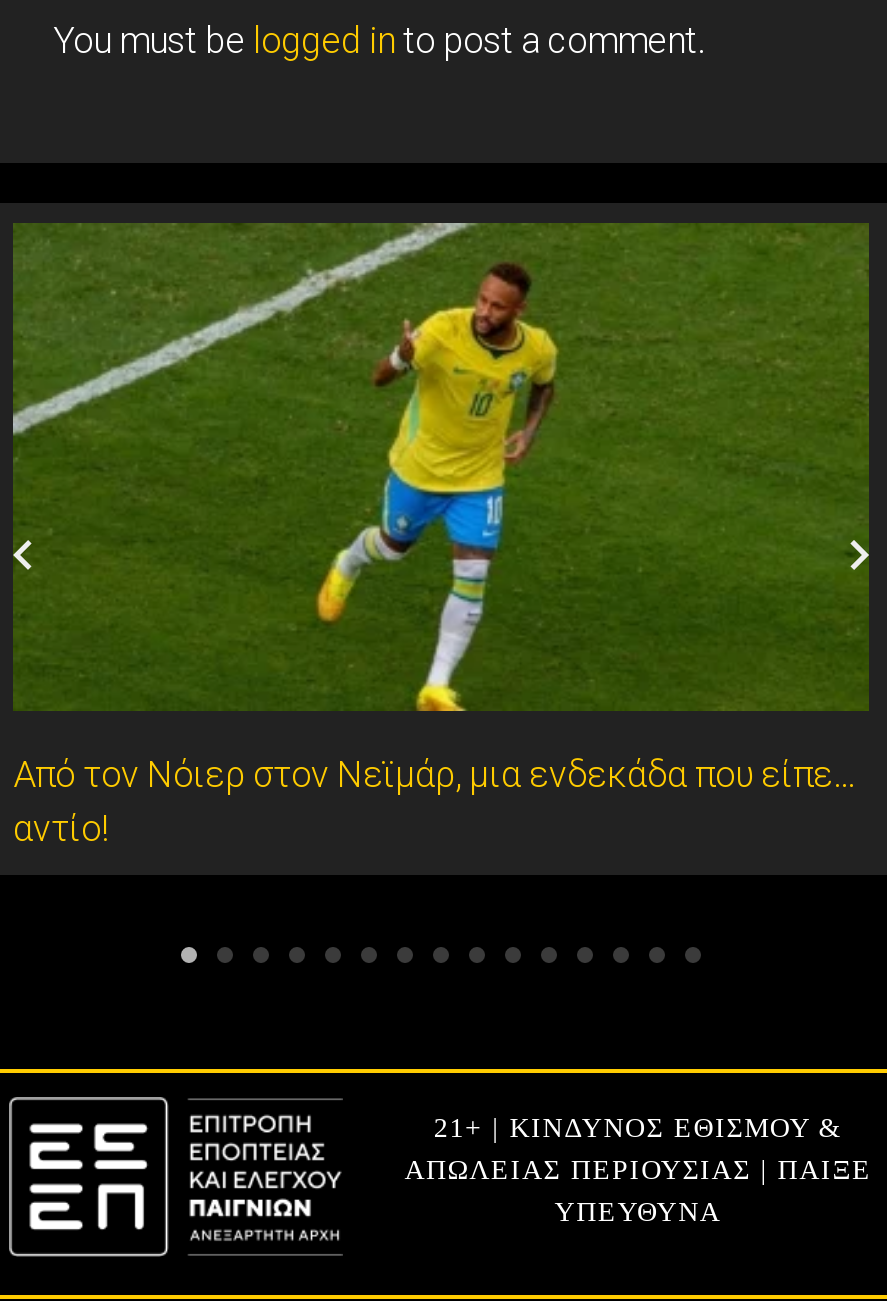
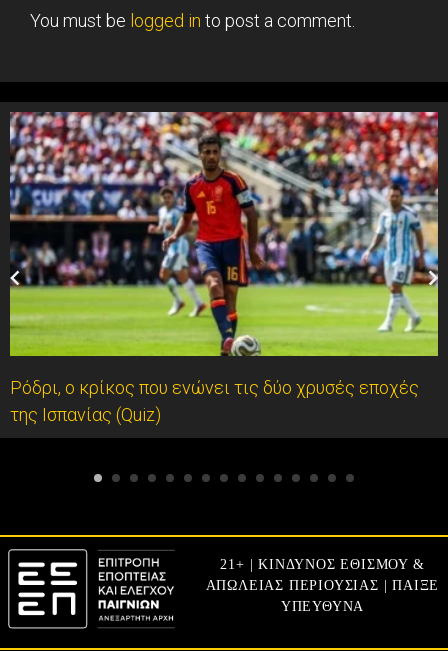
[11,221,869,849] [image] | Από τον Νόιερ στον Νεϊμάρ, μια ενδεκάδα που είπε… | αντίο! -> [9,111,439,425] [image] | Ρόδρι, ο κρίκος που ενώνει τις δύο χρυσές εποχές | της Ισπανίας (Quiz)

